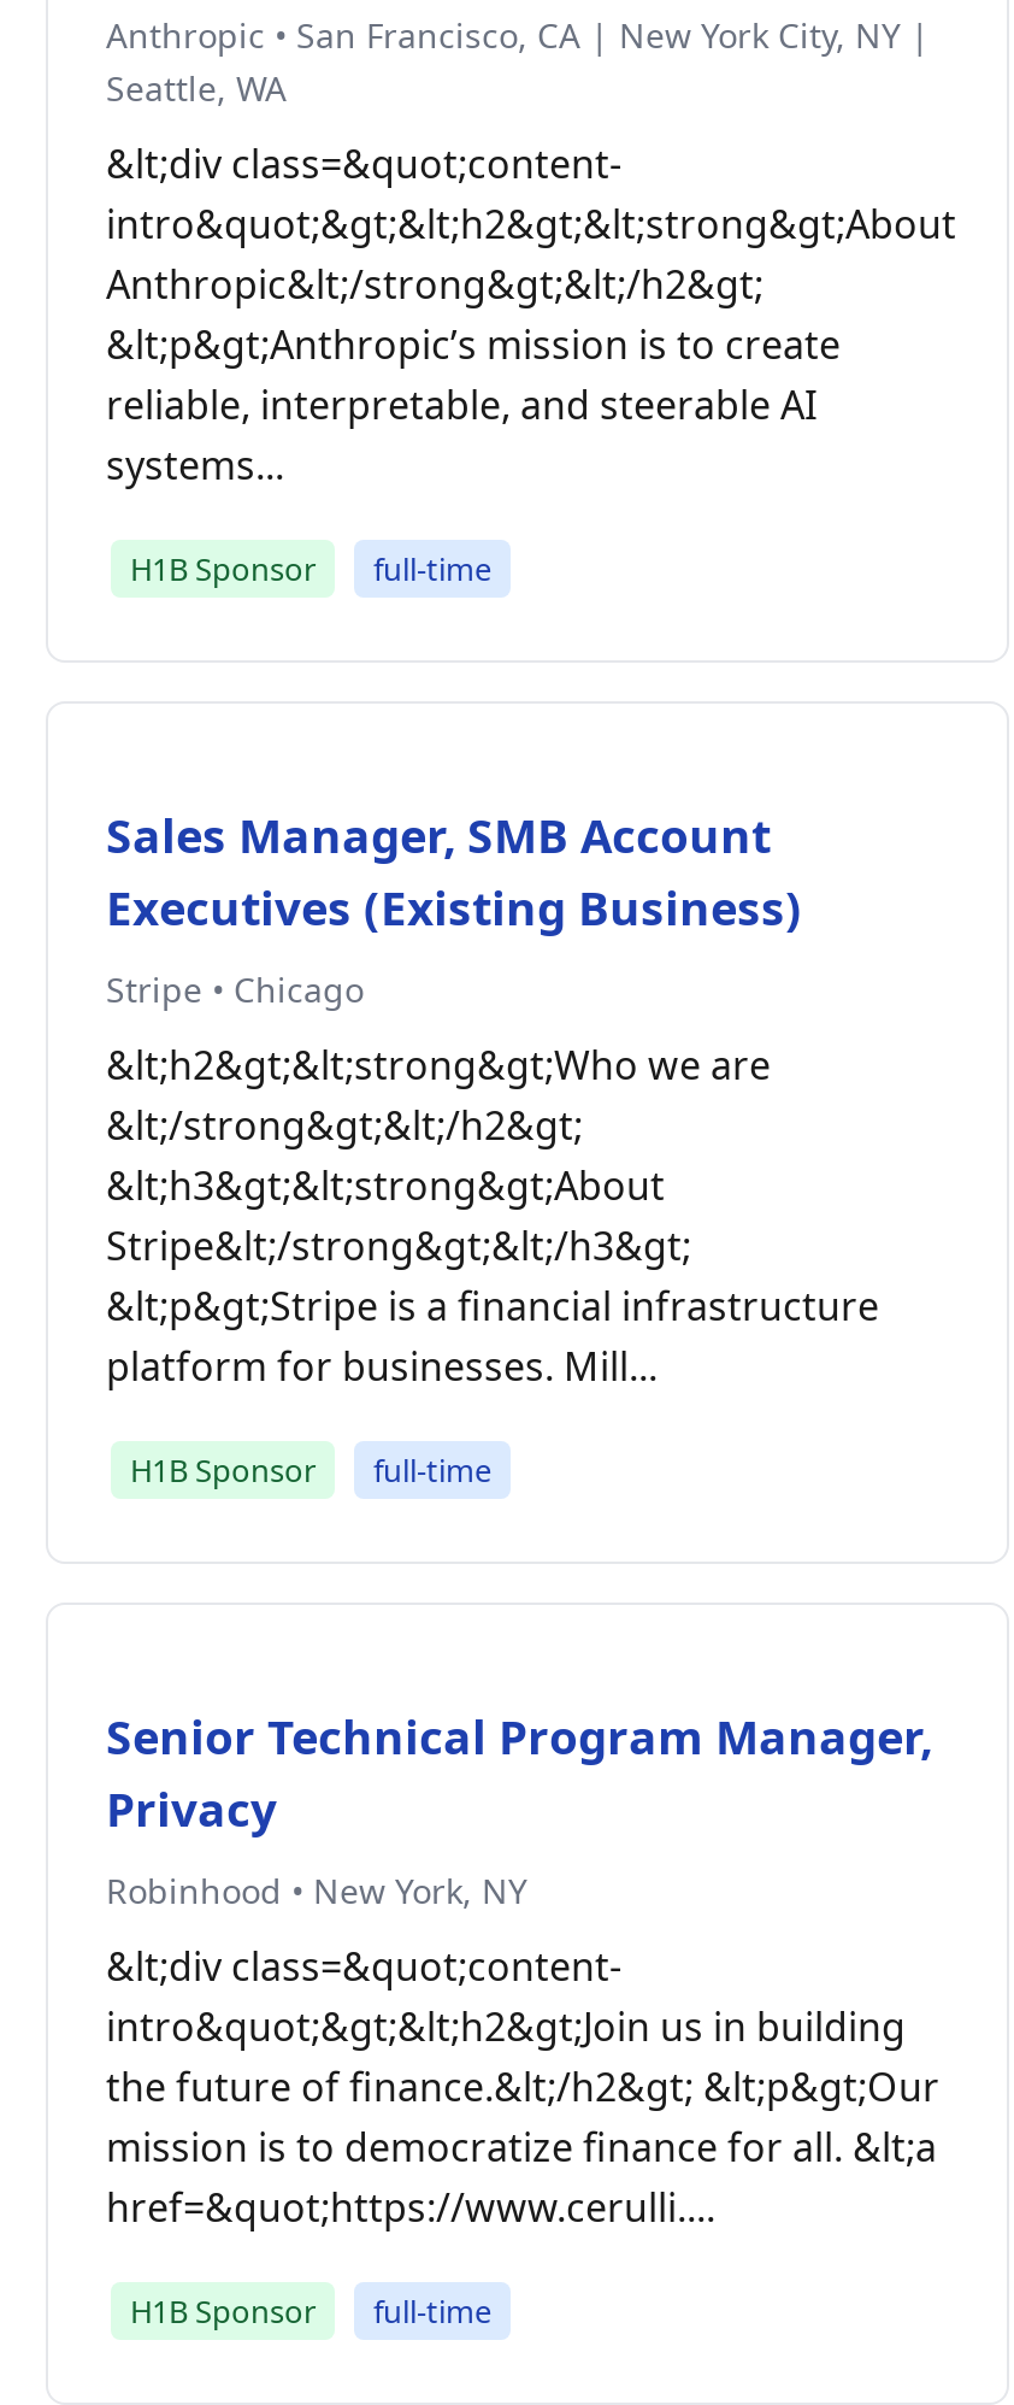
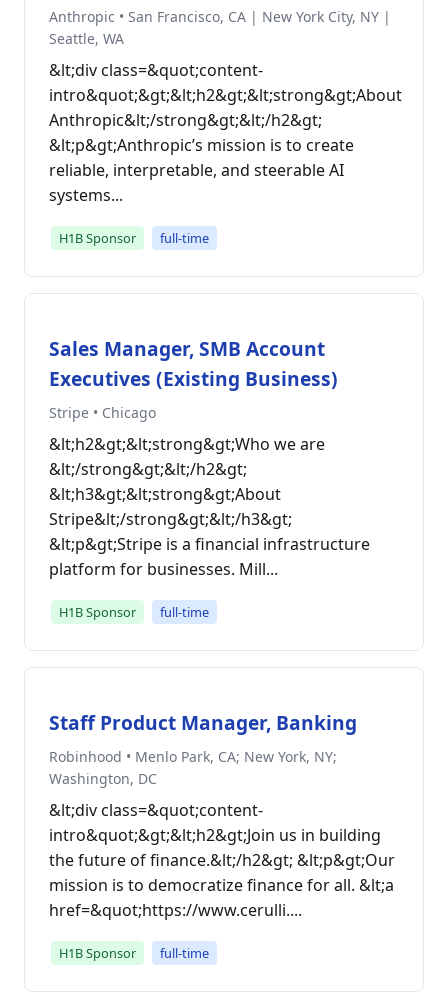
[106,1704,932,1913] Senior Technical Program Manager, | Privacy | Robinhood • New York, NY -> [49,709,357,788] Staff Product Manager, Banking | Robinhood • Menlo Park, CA; New York, NY; | Washington, DC

